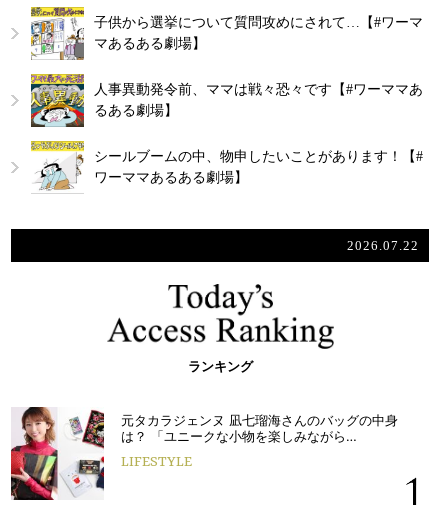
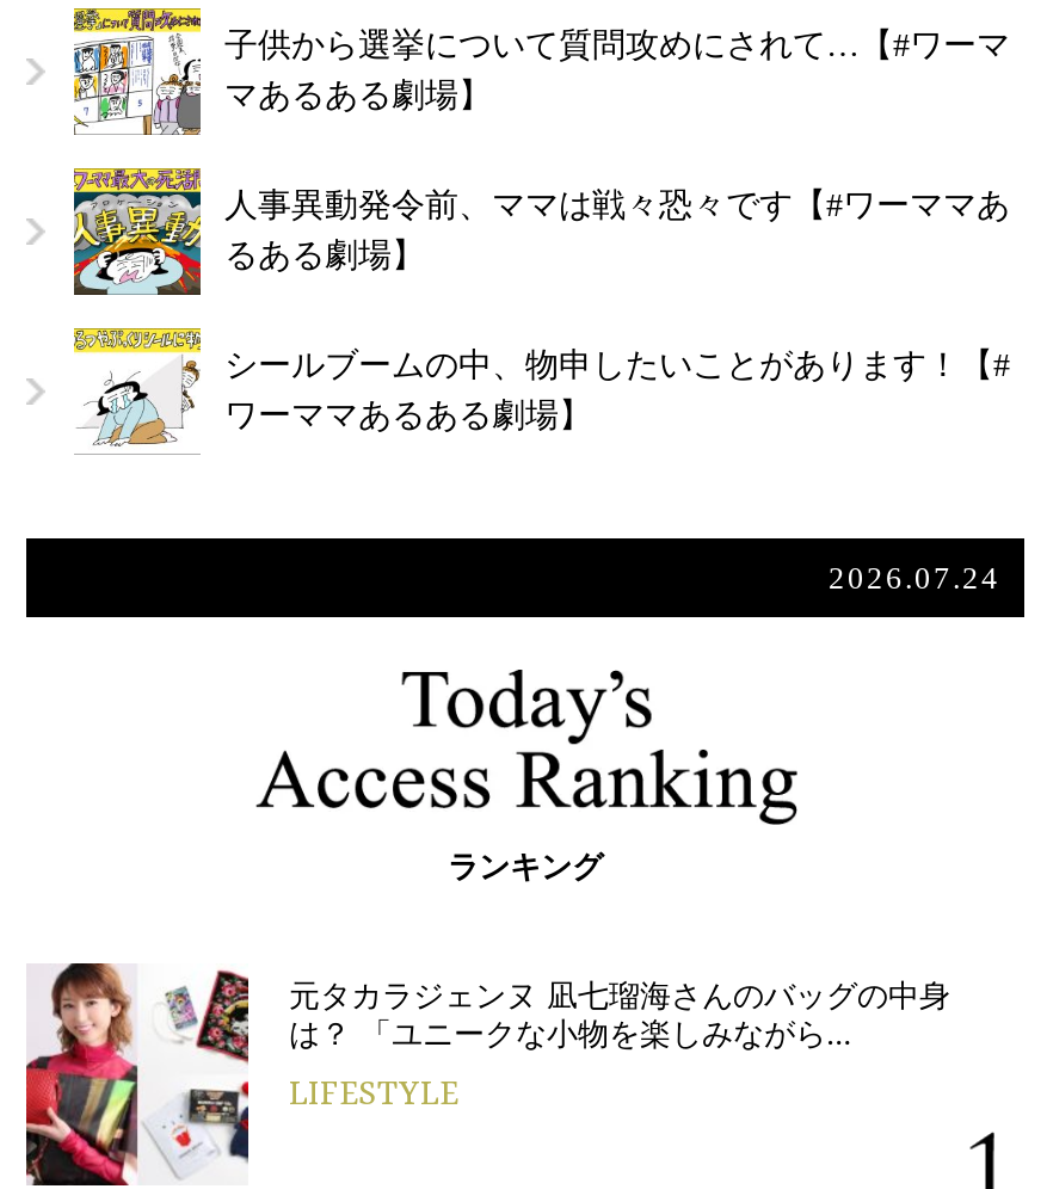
[347,238,419,253] 2026.07.22 -> [829,560,1000,595] 2026.07.24

